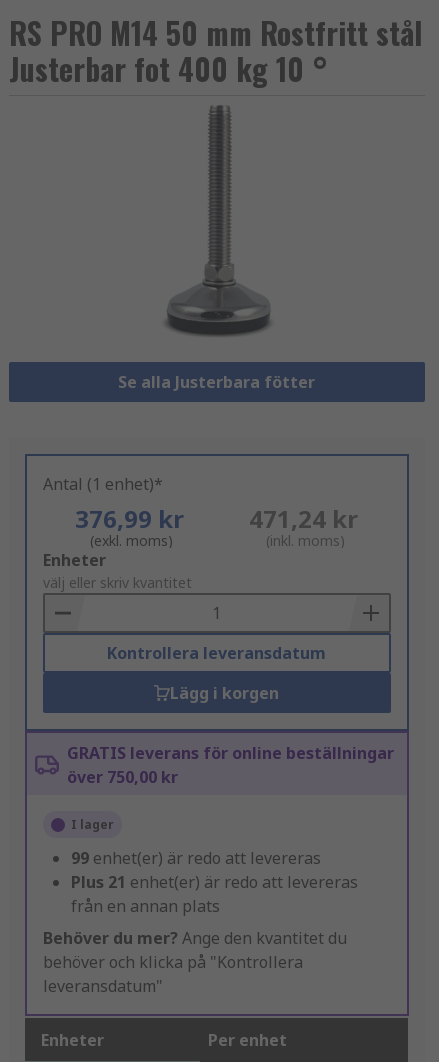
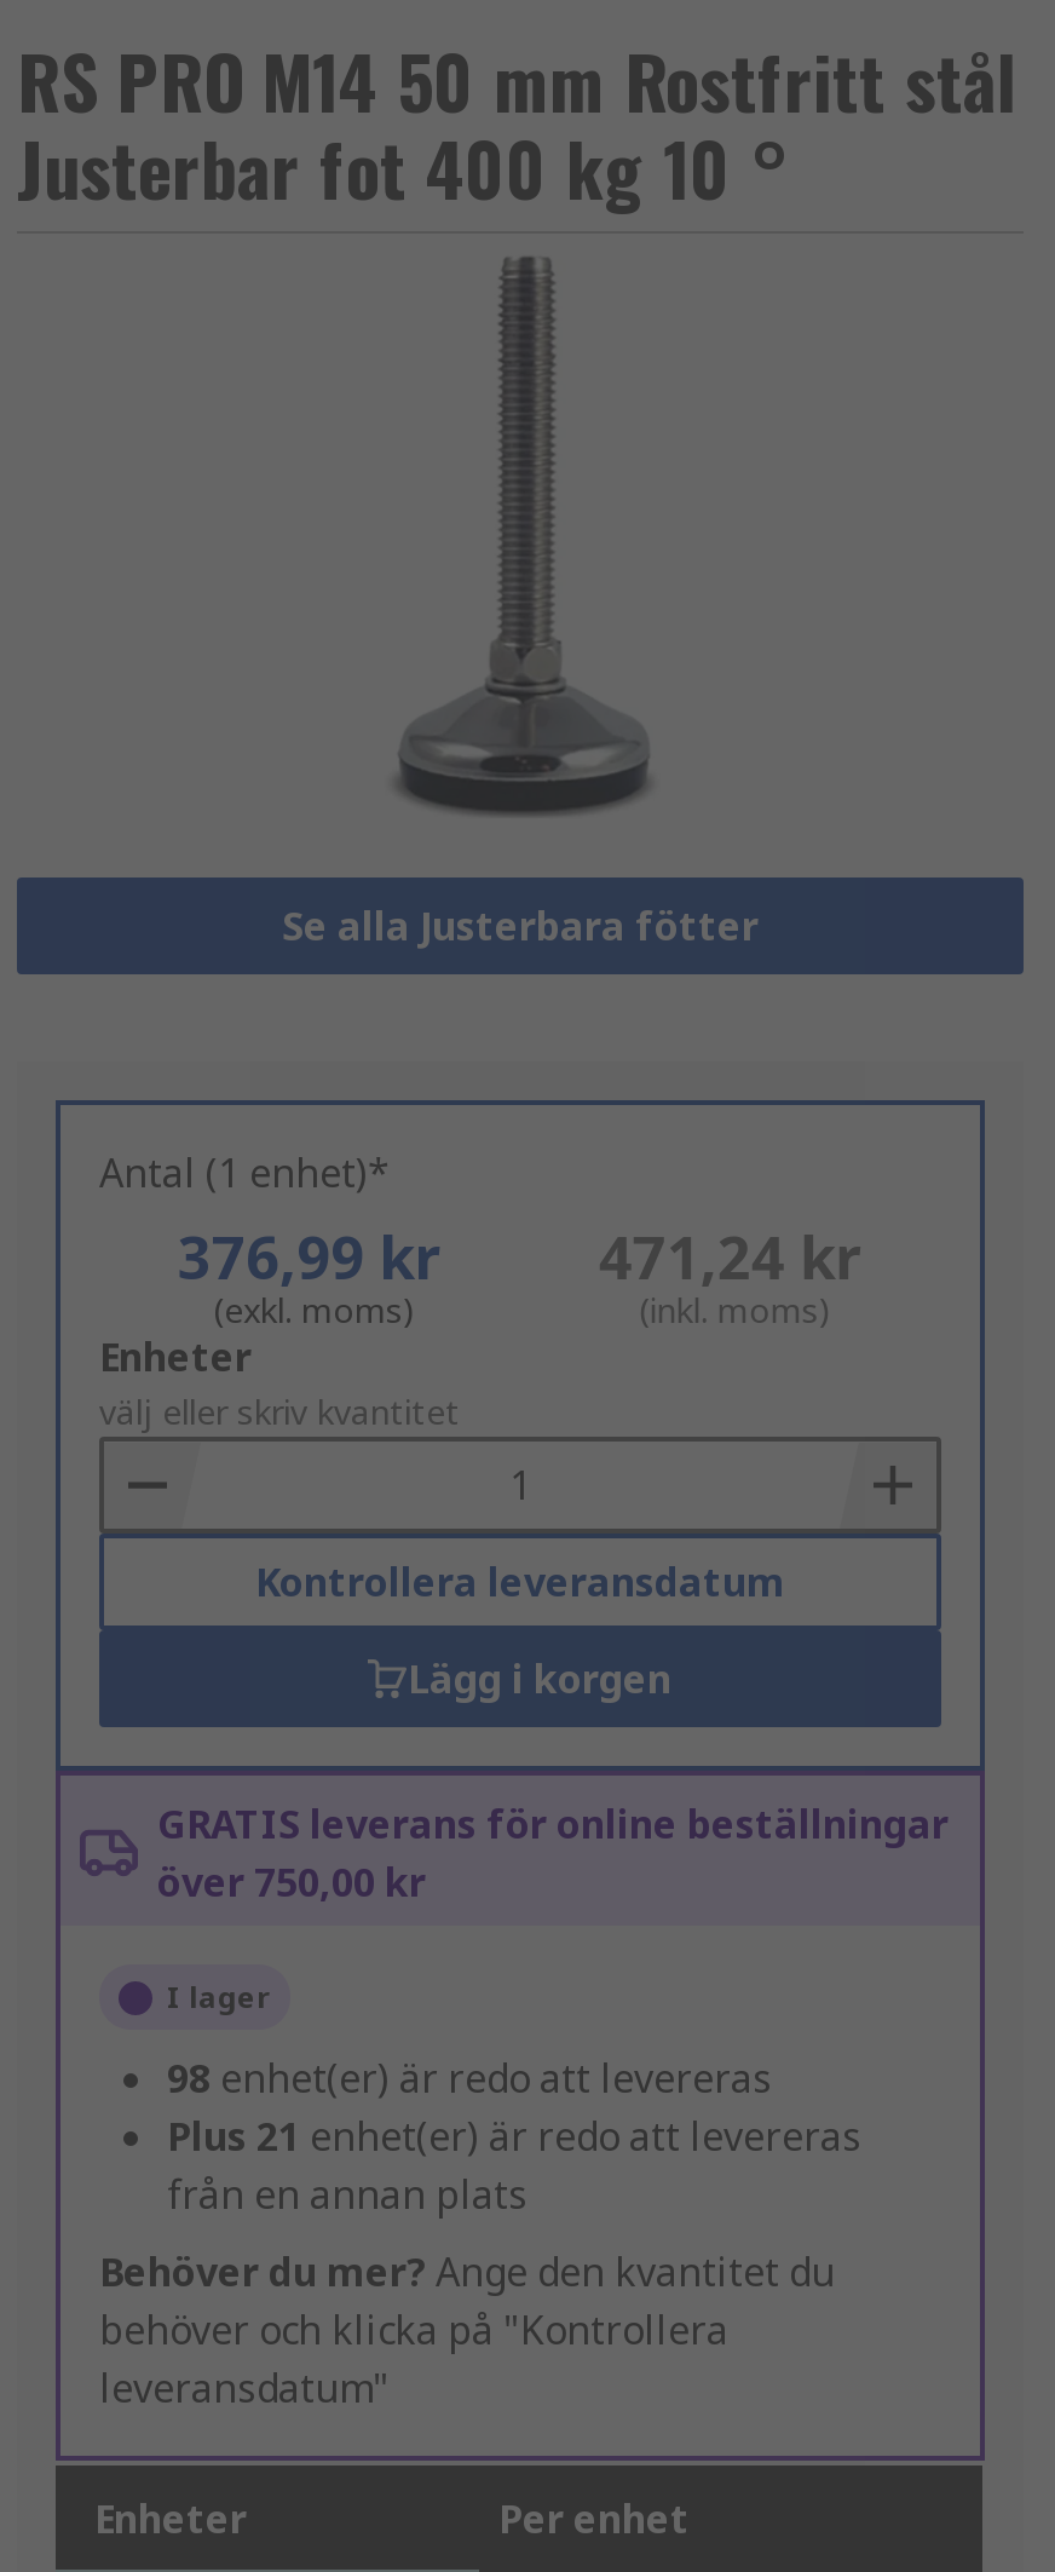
[71,847,321,869] 99 enhet(er) är redo att levereras -> [167,2053,772,2106] 98 enhet(er) är redo att levereras

